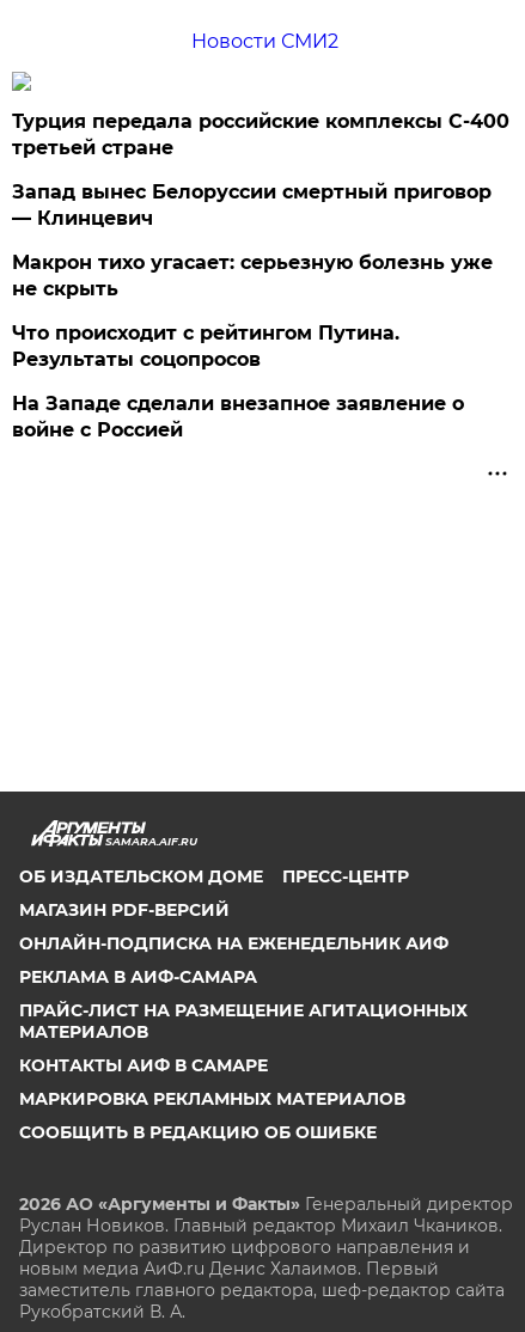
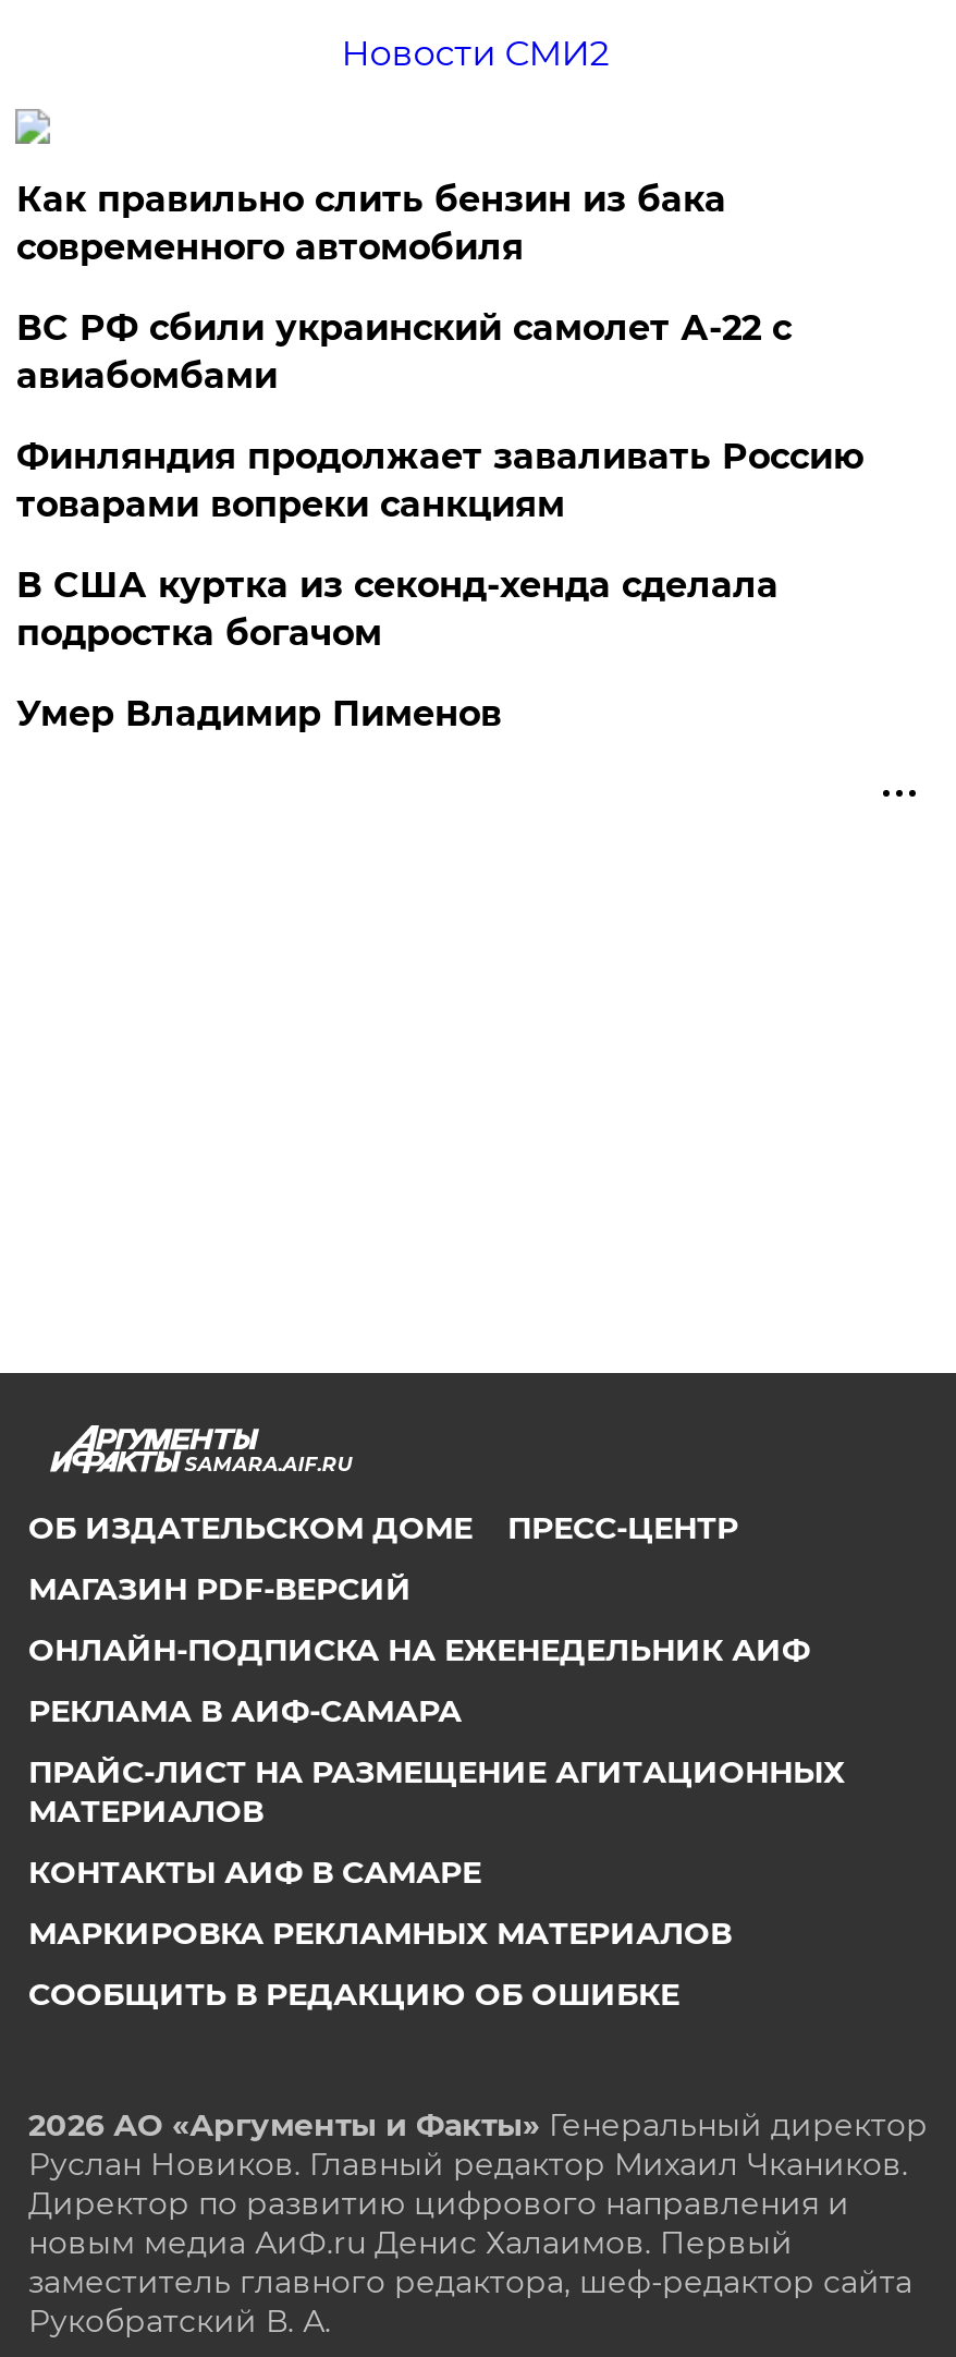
[12,110,510,159] Турция передала российские комплексы С-400 | третьей стране -> [16,179,726,268] Как правильно слить бензин из бака | современного автомобиля
[12,181,492,230] Запад вынес Белоруссии смертный приговор | — Клинцевич -> [16,307,791,397] ВС РФ сбили украинский самолет А-22 с | авиабомбами
[12,251,493,300] Макрон тихо угасает: серьезную болезнь уже | не скрыть -> [16,436,863,525] Финляндия продолжает заваливать Россию | товарами вопреки санкциям
[12,322,400,371] Что происходит с рейтингом Путина. | Результаты соцопросов -> [16,564,778,654] В США куртка из секонд-хенда сделала | подростка богачом
[12,392,464,441] На Западе сделали внезапное заявление о | войне с Россией -> [16,693,502,734] Умер Владимир Пименов

